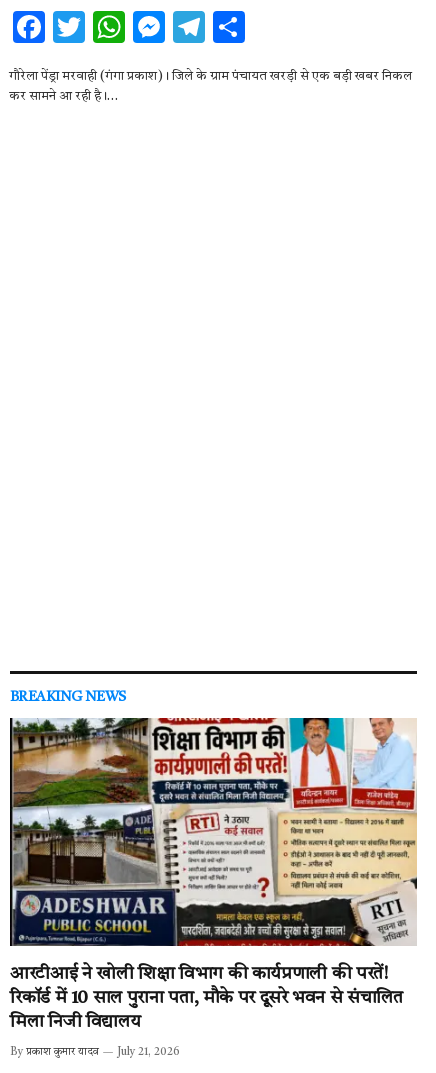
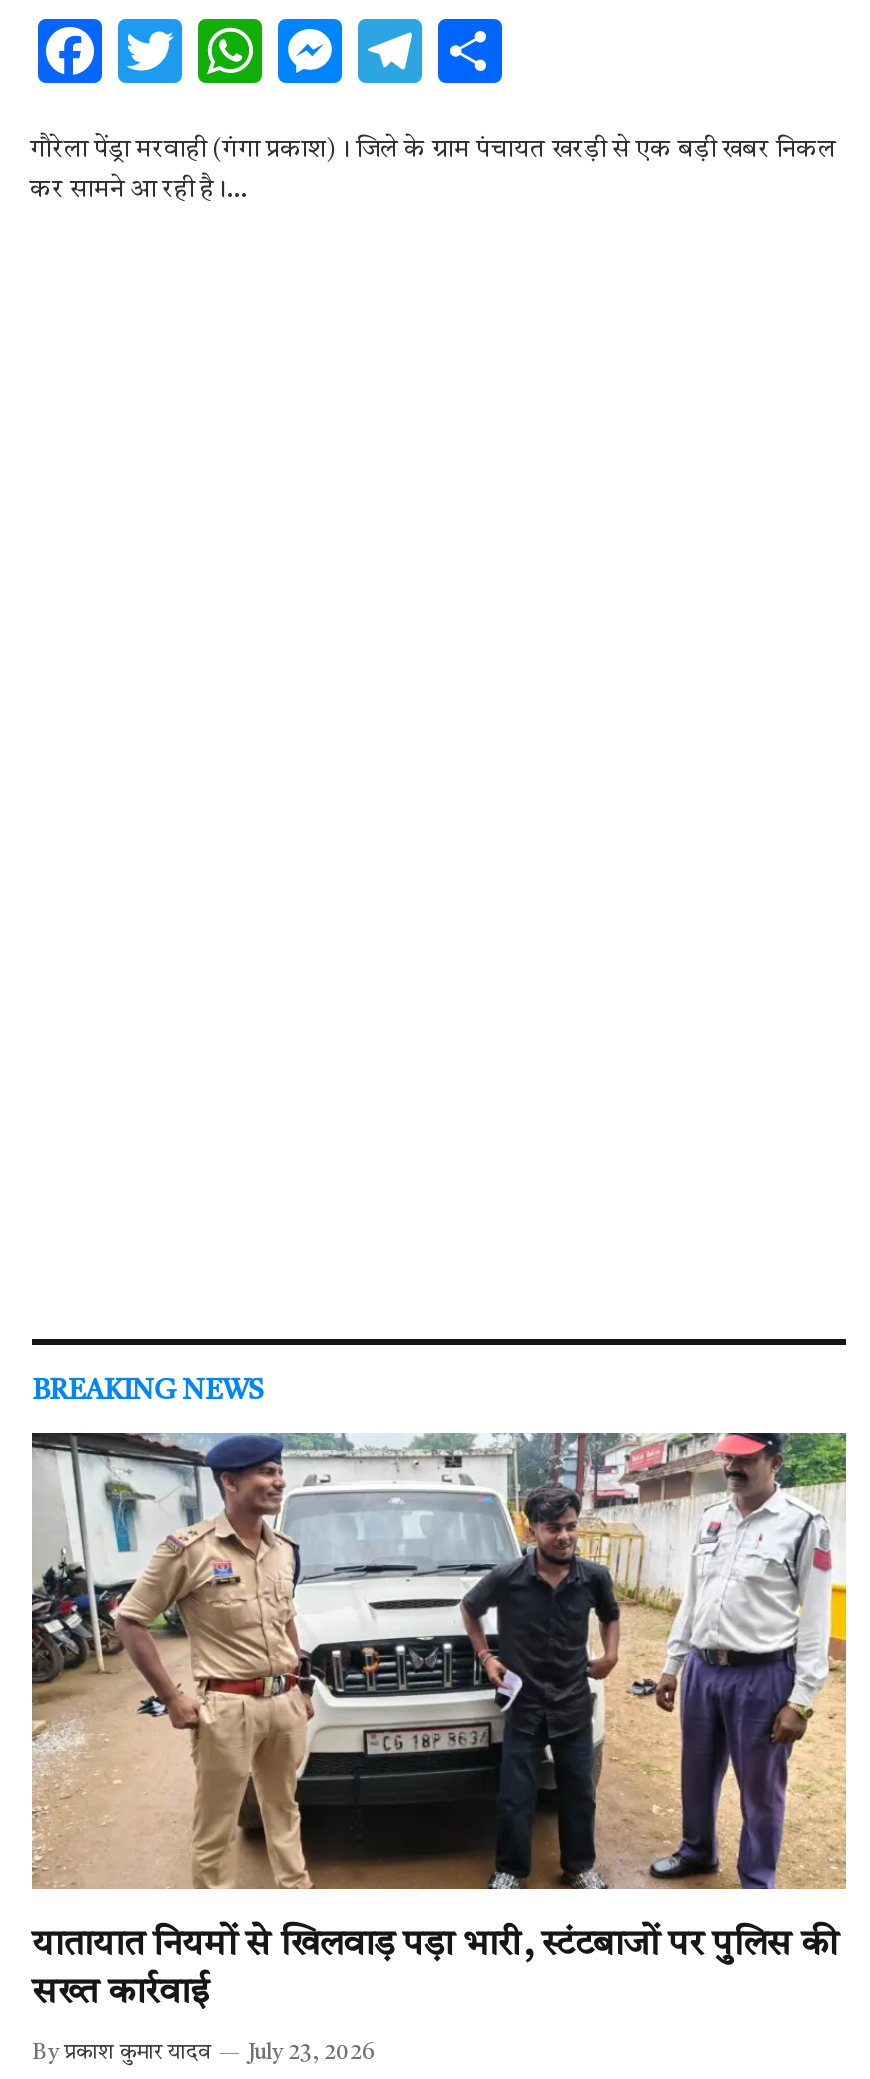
[9,717,418,1031] [image] | आरटीआई ने खोली शिक्षा विभाग की कार्यप्रणाली की परतें! | रिकॉर्ड में 10 साल पुराना पता, मौके पर दूसरे भवन से संचालित | मिला निजी विद्यालय -> [30,1431,848,2012] [image] | यातायात नियमों से खिलवाड़ पड़ा भारी, स्टंटबाजों पर पुलिस की | सख्त कार्रवाई
[10,1047,180,1058] By प्रकाश कुमार यादव July 21, 2026 -> [32,2044,376,2066] By प्रकाश कुमार यादव July 23, 2026

